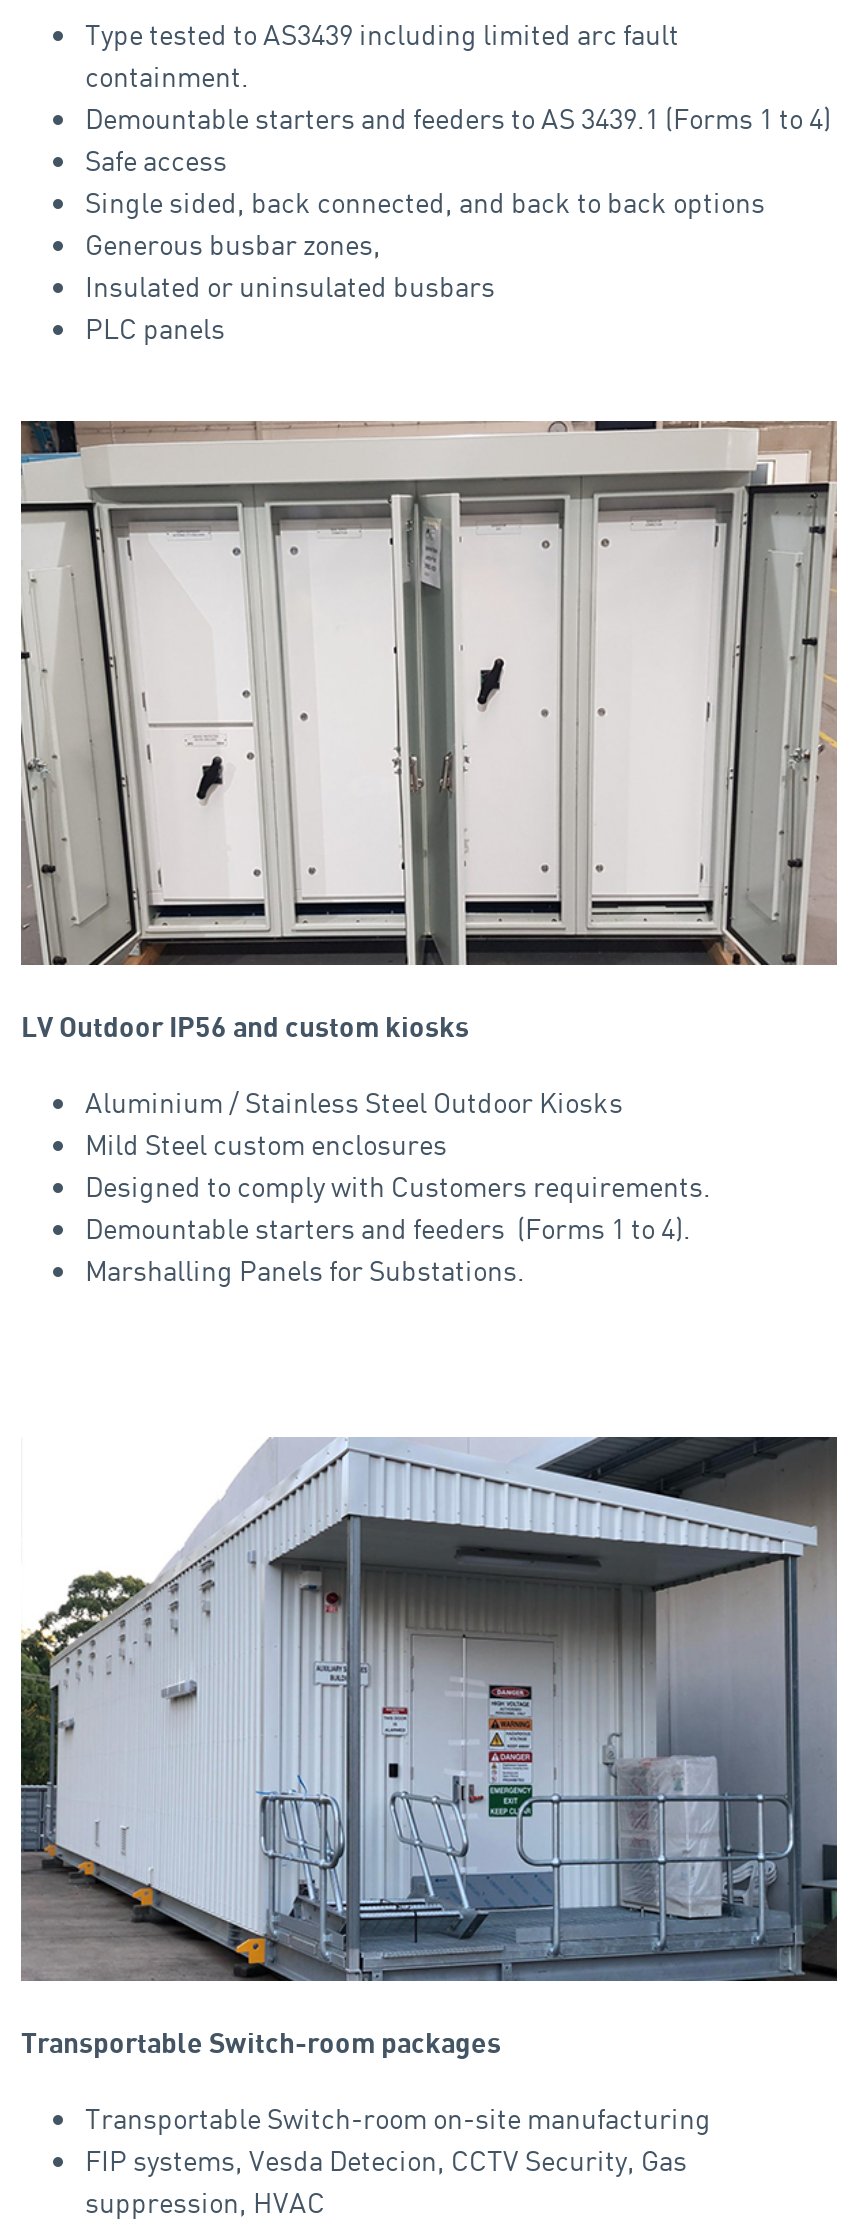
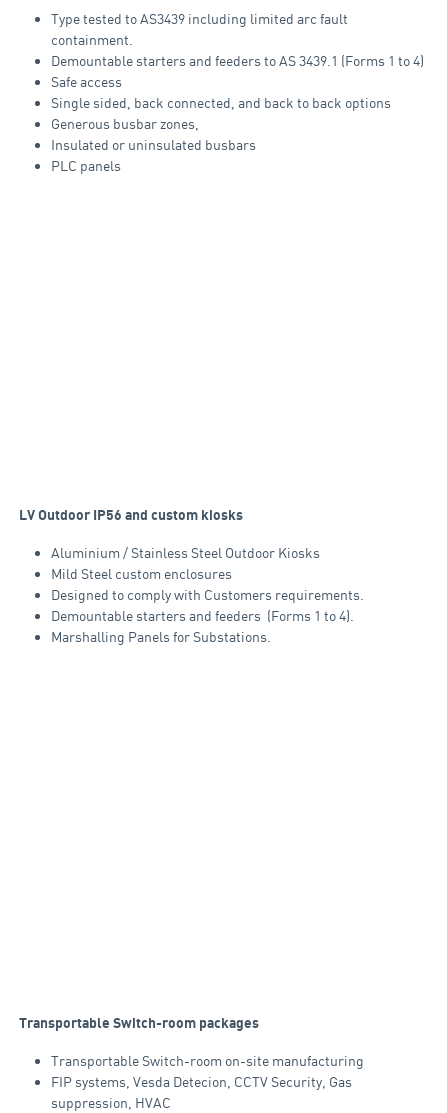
[19,419,839,967] [image] -> none
[19,1435,839,1983] [image] -> none

